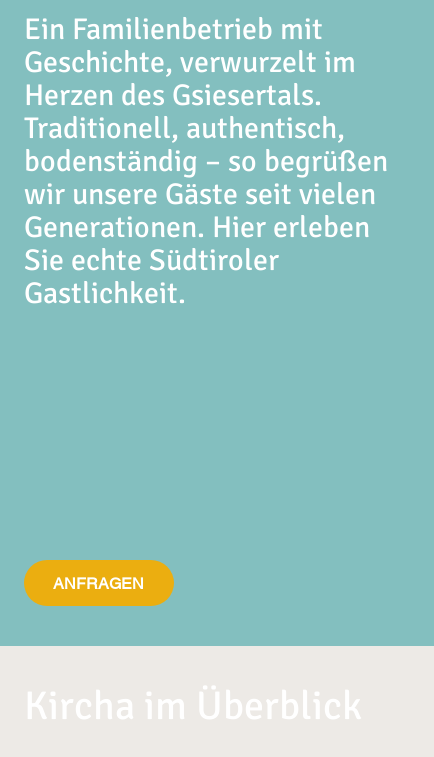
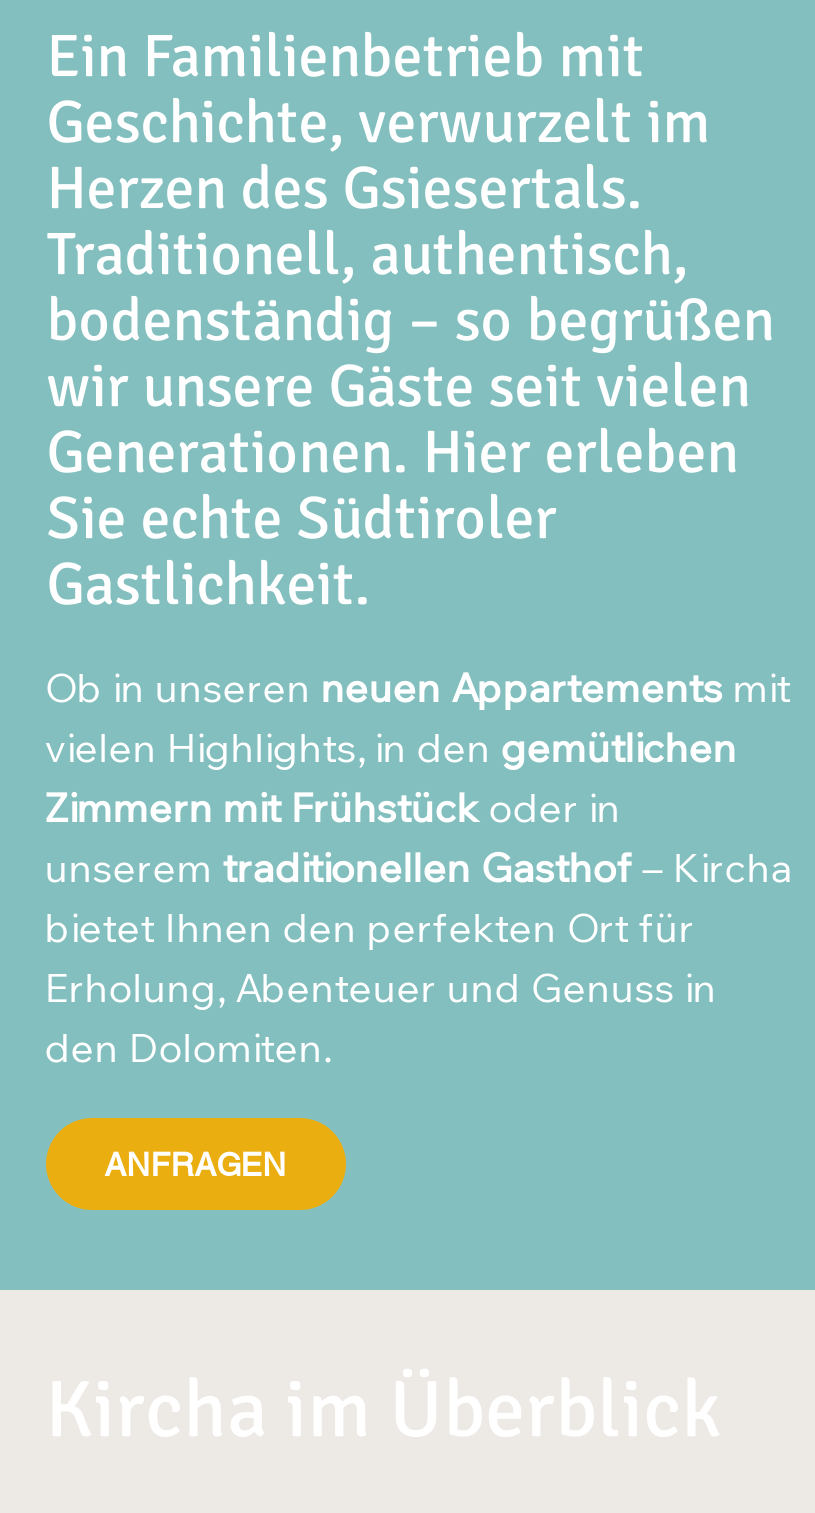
none -> [44,662,792,1072] Ob in unseren neuen Appartements mit | vielen Highlights, in den gemütlichen | Zimmern mit Frühstück oder in | unserem traditionellen Gasthof – Kircha | bietet Ihnen den perfekten Ort für | Erholung, Abenteuer und Genuss in | den Dolomiten.

